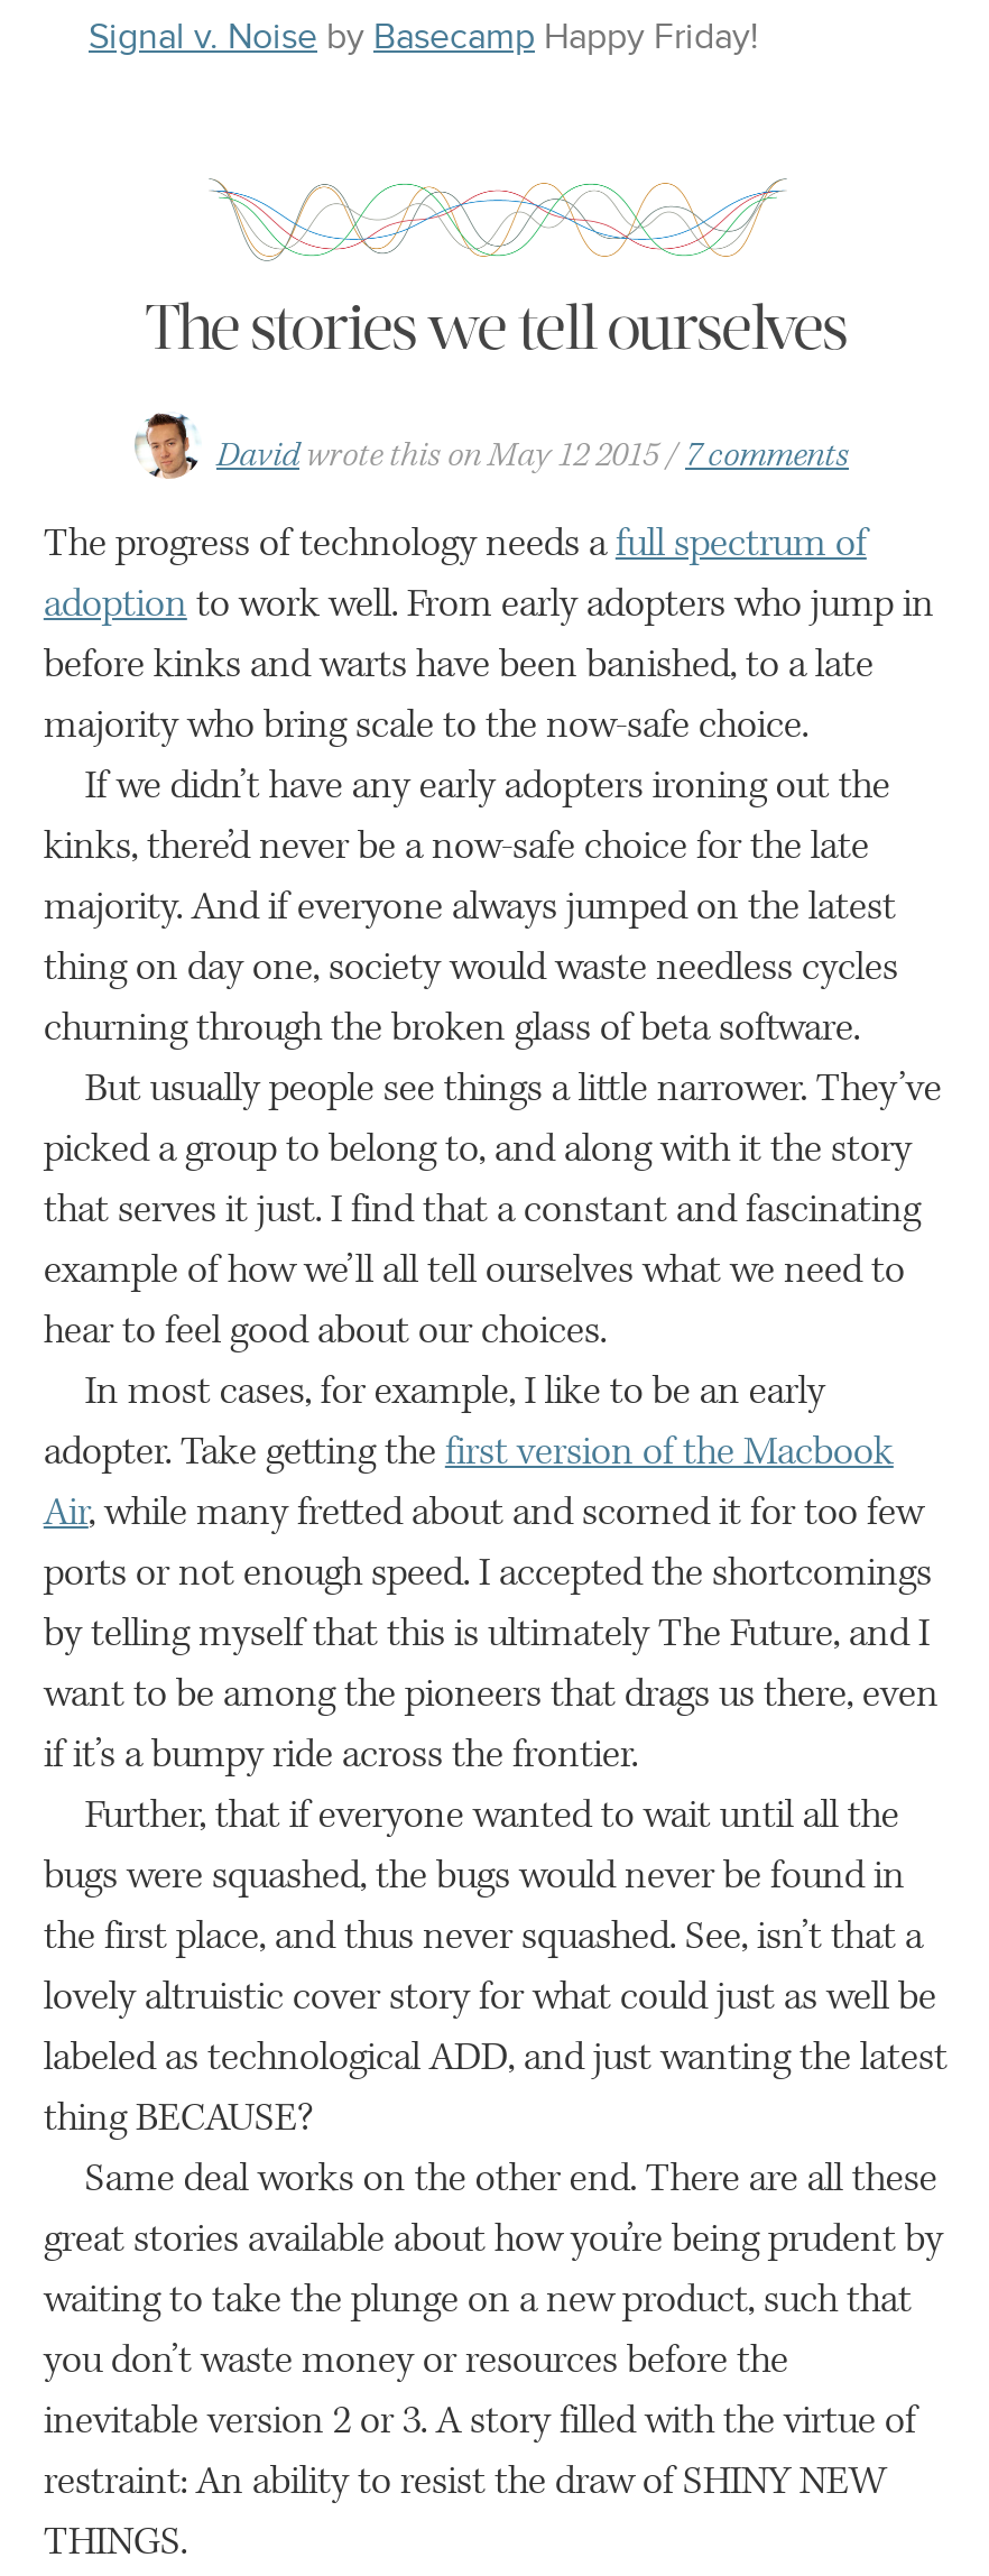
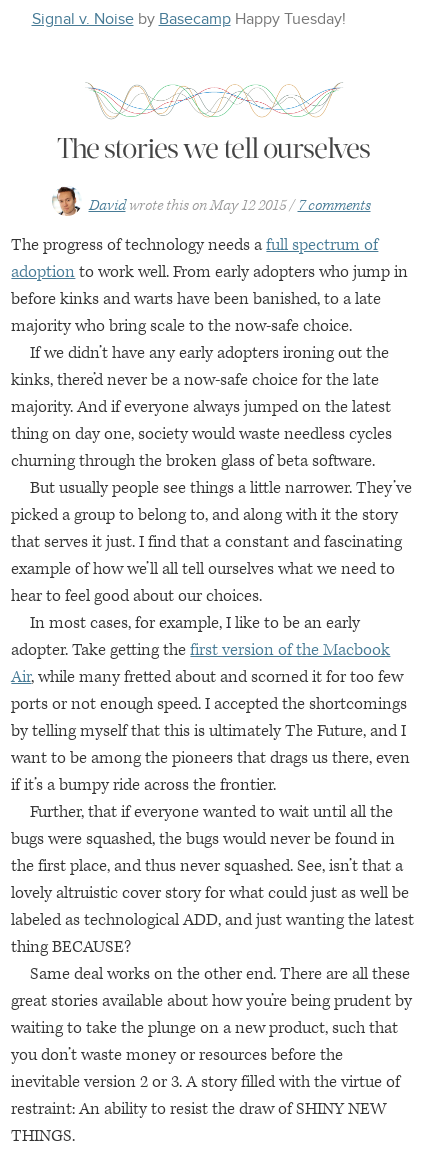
[89,15,759,59] Signal v. Noise by Basecamp Happy Friday! -> [31,9,345,29] Signal v. Noise by Basecamp Happy Tuesday!

